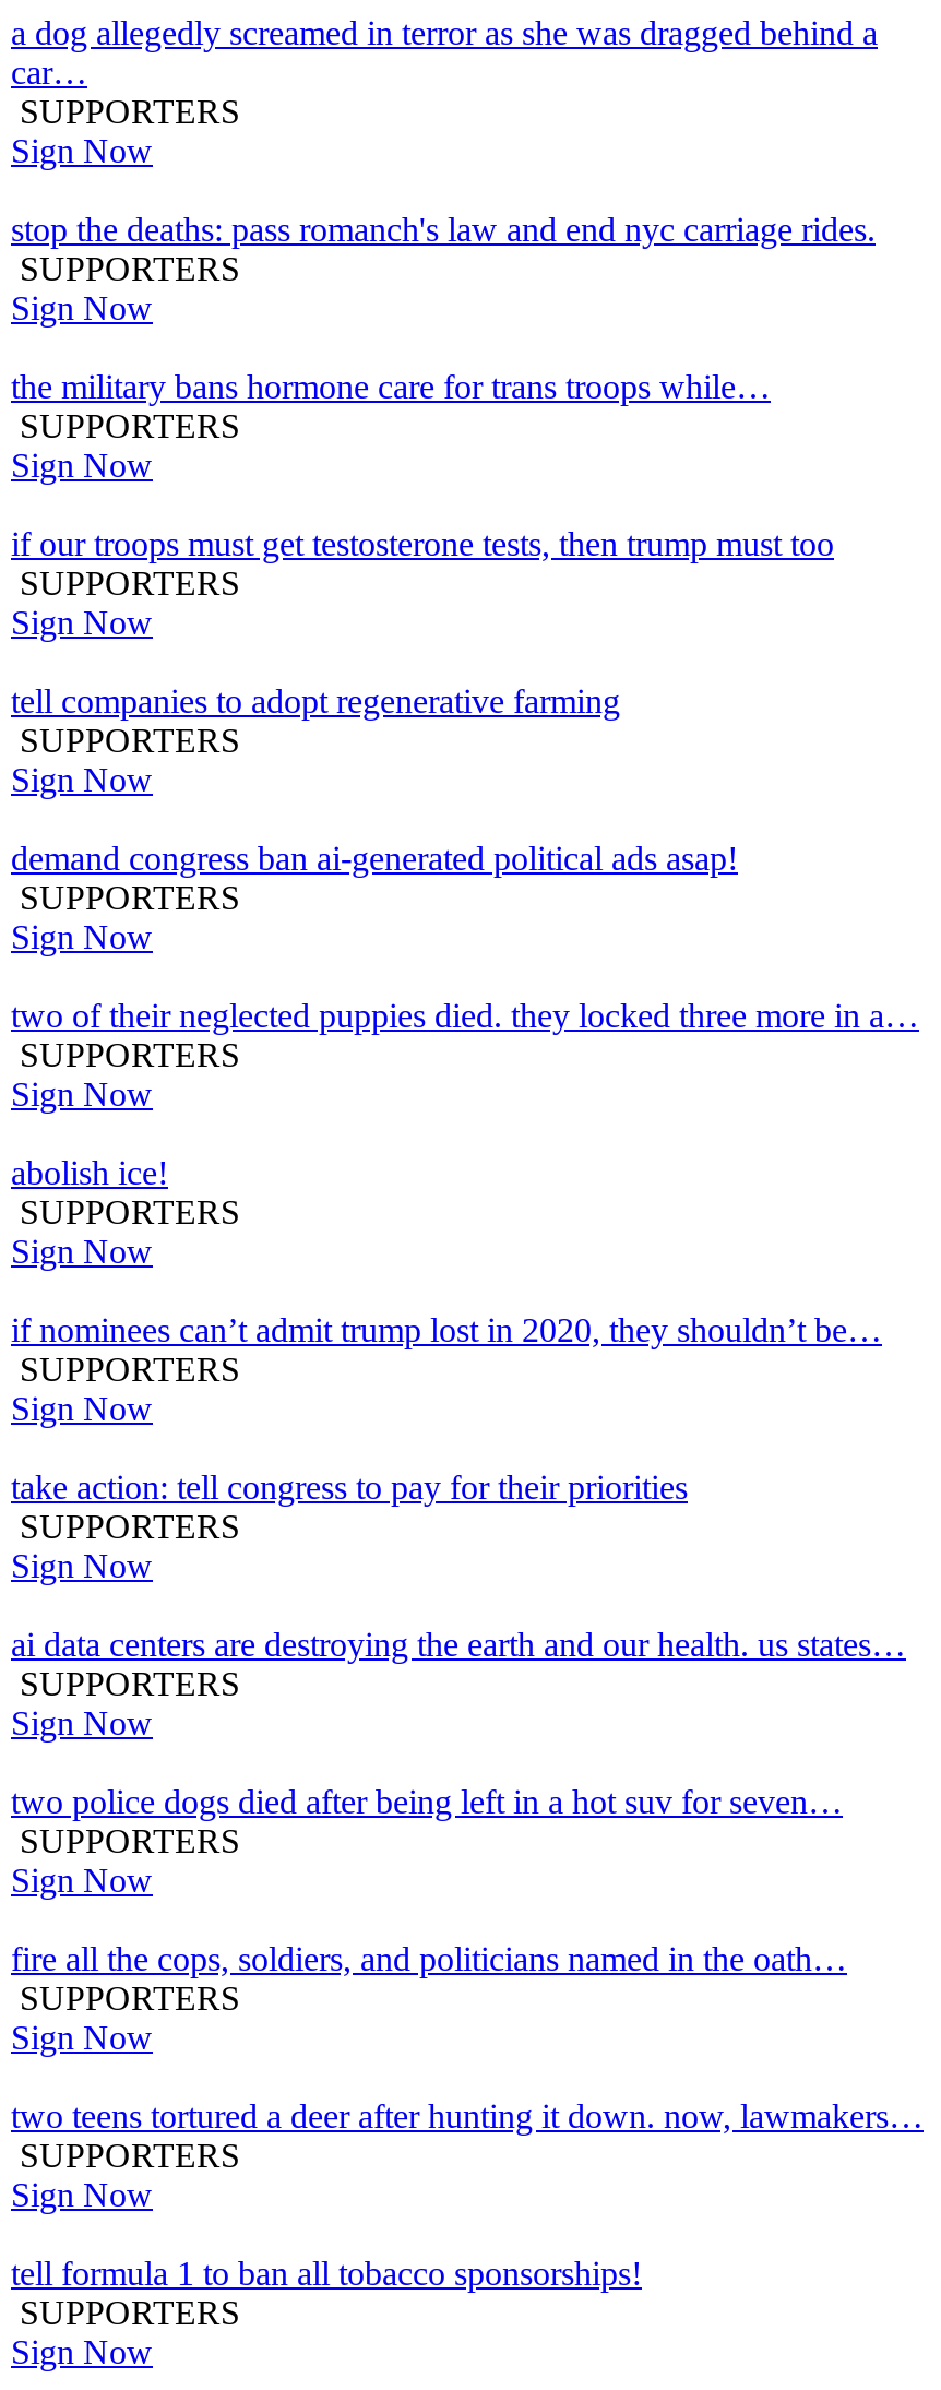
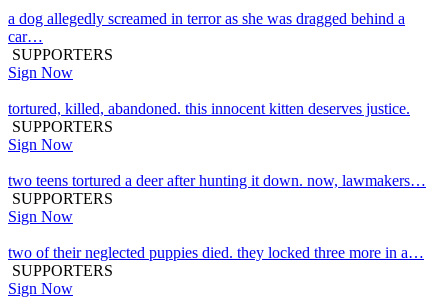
[11,211,906,1977] stop the deaths: pass romanch's law and end nyc carriage rides. | SUPPORTERS | Sign Now | the military bans hormone care for trans troops while… | SUPPORTERS | Sign Now | if our troops must get testosterone tests, then trump must too | SUPPORTERS | Sign Now | tell companies to adopt regenerative farming | SUPPORTERS | Sign Now | demand congress ban ai-generated political ads asap! | SUPPORTERS | Sign Now | SUPPORTERS | Sign Now | abolish ice! | SUPPORTERS | Sign Now | if nominees can’t admit trump lost in 2020, they shouldn’t be… | SUPPORTERS | Sign Now | take action: tell congress to pay for their priorities | SUPPORTERS | Sign Now | ai data centers are destroying the earth and our health. us states… | SUPPORTERS | Sign Now | two police dogs died after being left in a hot suv for seven… | SUPPORTERS | Sign Now | fire all the cops, soldiers, and politicians named in the oath… -> [8,100,410,117] tortured, killed, abandoned. this innocent kitten deserves justice.
moved [11,997,919,1034] -> [8,244,424,261]: two of their neglected puppies died. they locked three more in a…
[11,2255,642,2292] tell formula 1 to ban all tobacco sponsorships! -> none

